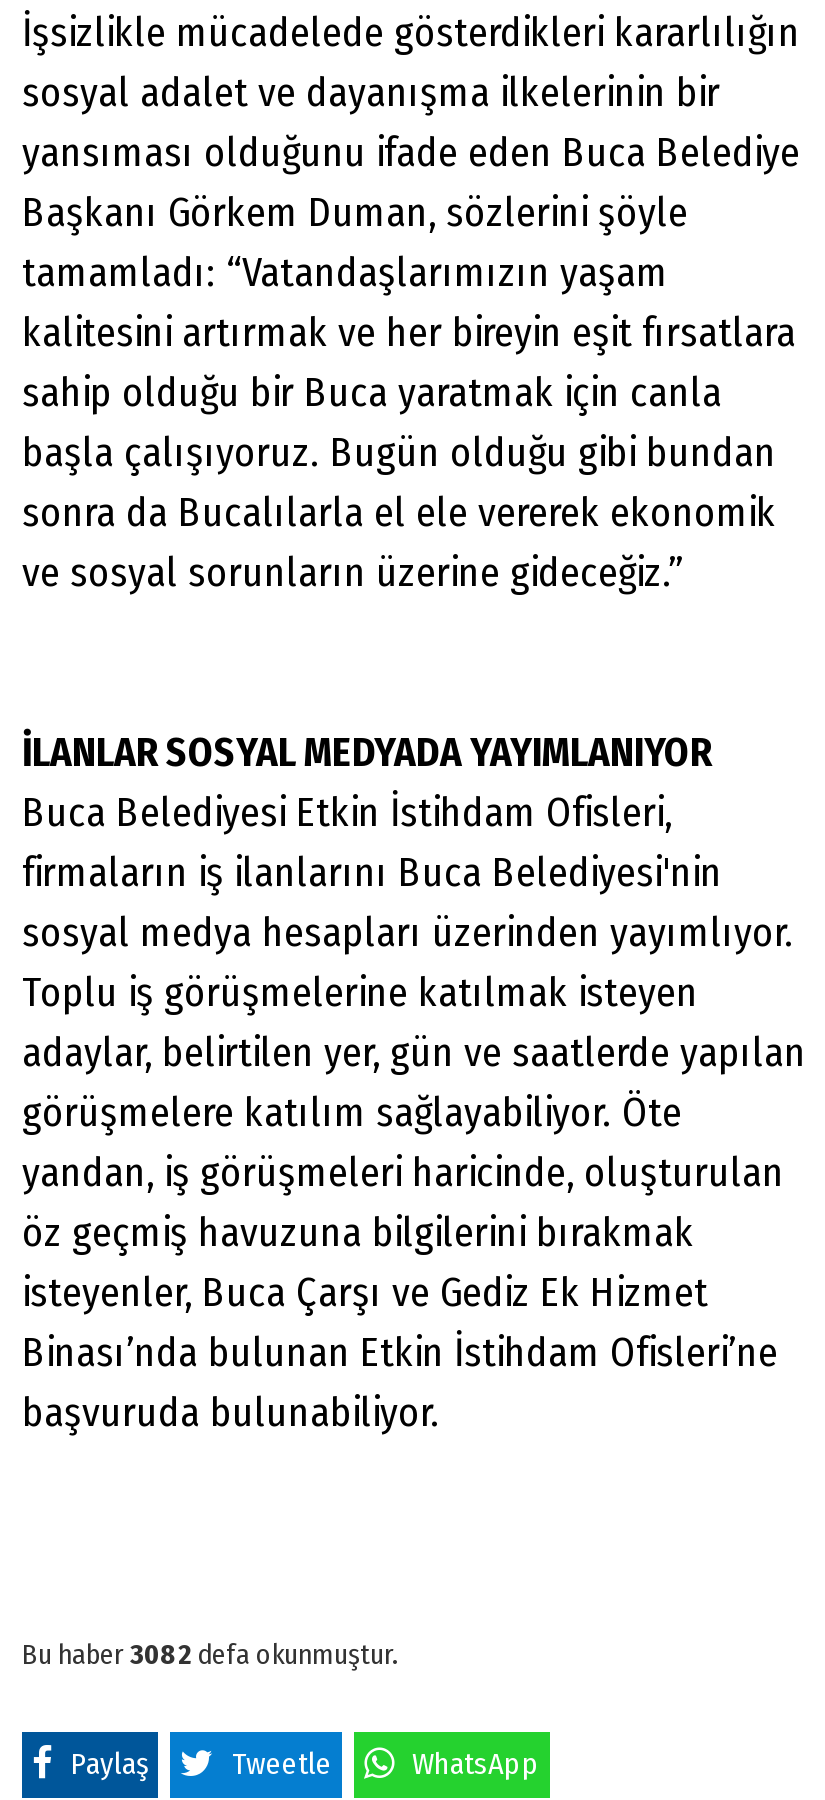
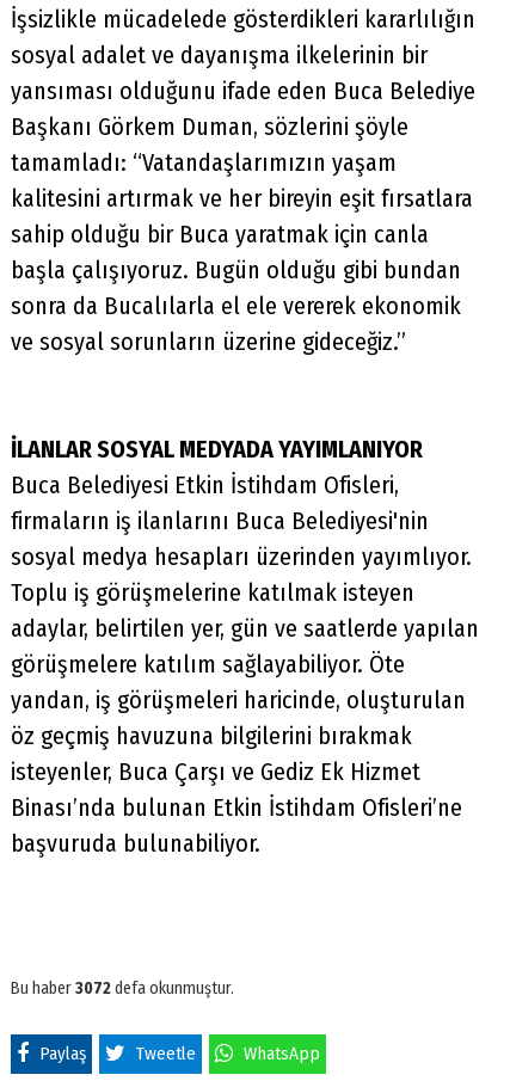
[22,1638,398,1672] Bu haber 3082 defa okunmuştur. -> [11,978,234,999] Bu haber 3072 defa okunmuştur.

